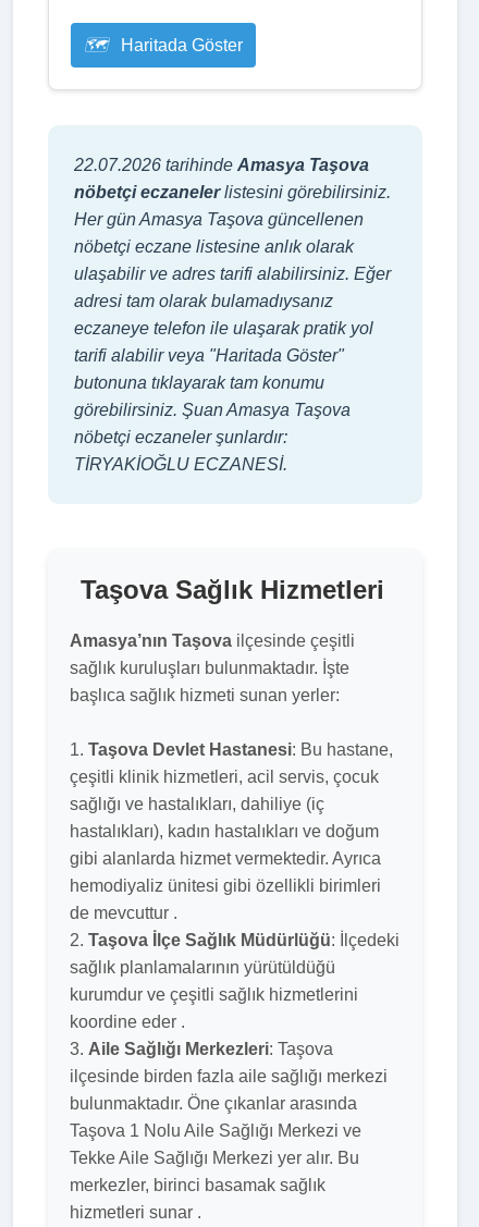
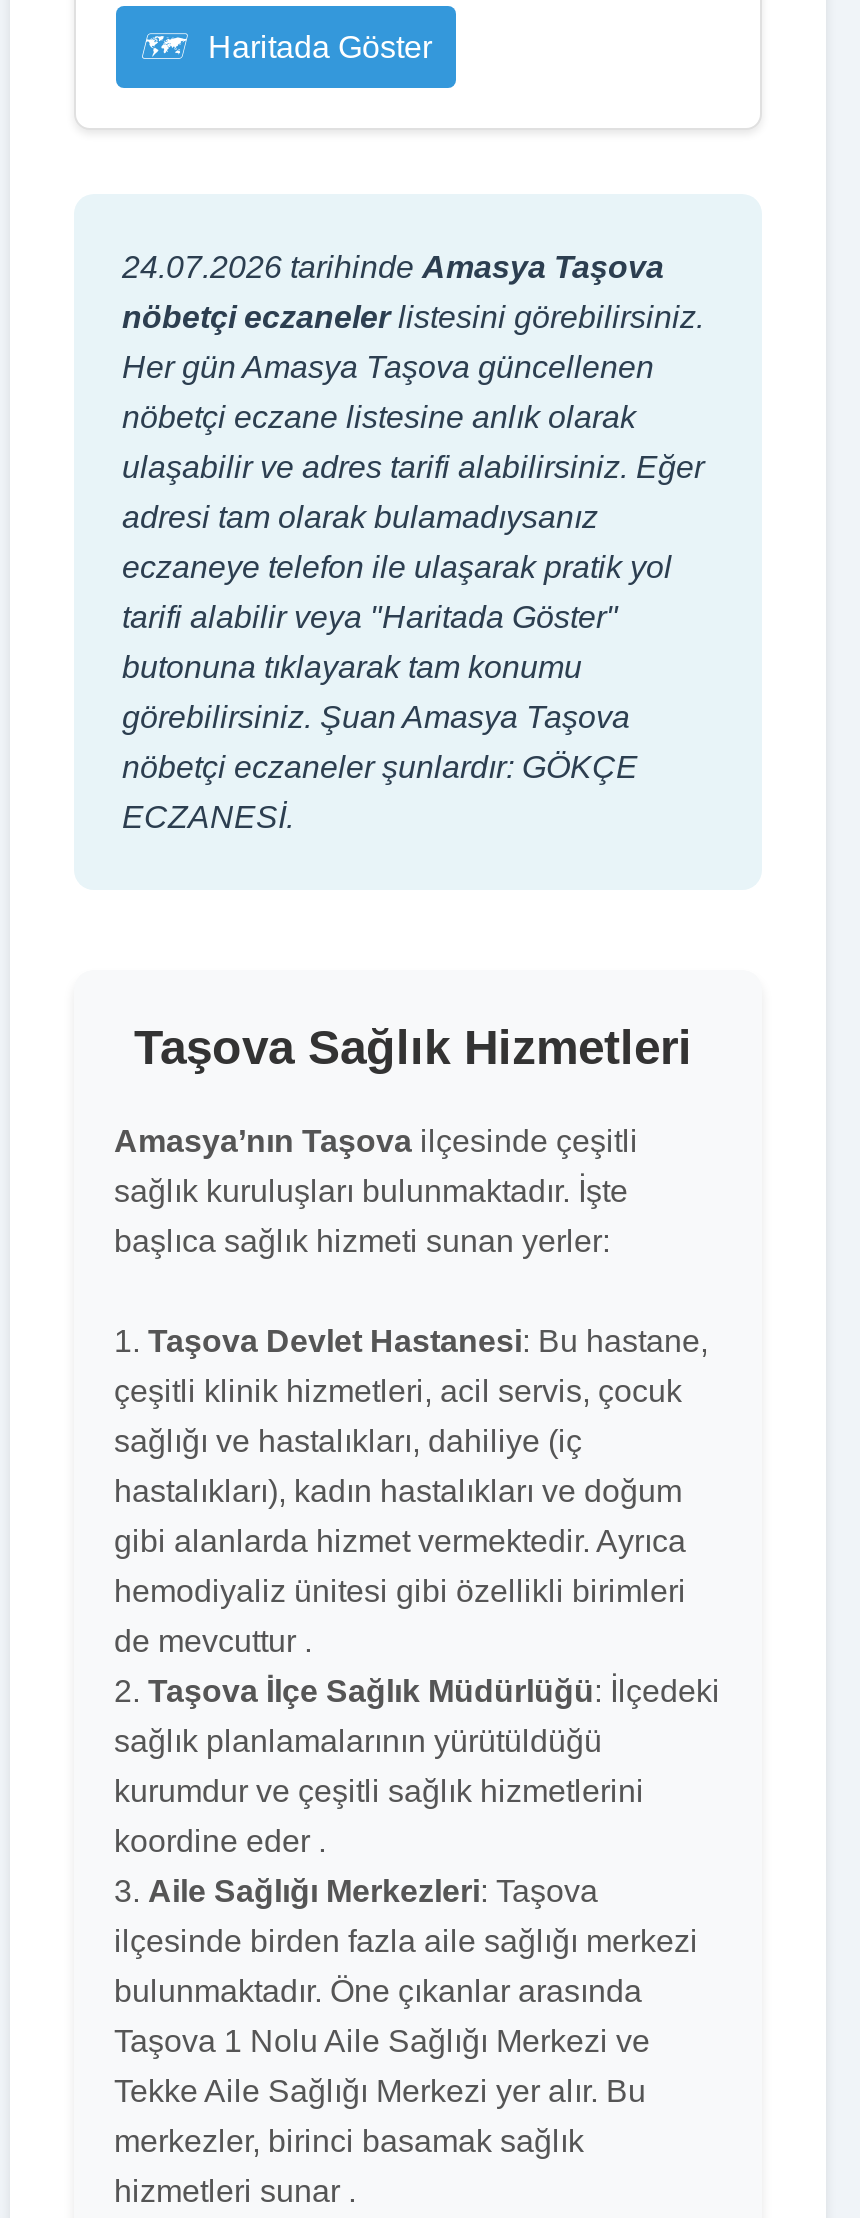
[74,156,369,174] 22.07.2026 tarihinde Amasya Taşova -> [122,250,664,284] 24.07.2026 tarihinde Amasya Taşova
[74,428,287,446] nöbetçi eczaneler şunlardır: -> [122,750,638,784] nöbetçi eczaneler şunlardır: GÖKÇE
[74,455,287,474] TİRYAKİOĞLU ECZANESİ. -> [122,800,294,834] ECZANESİ.

